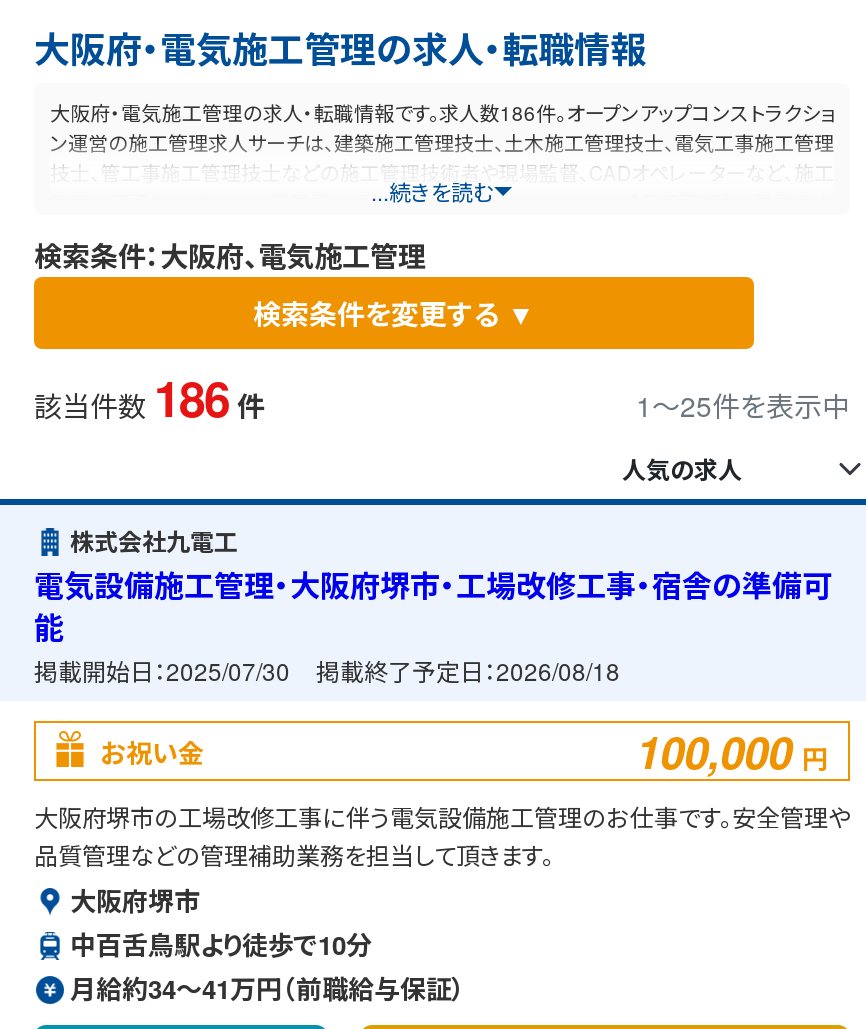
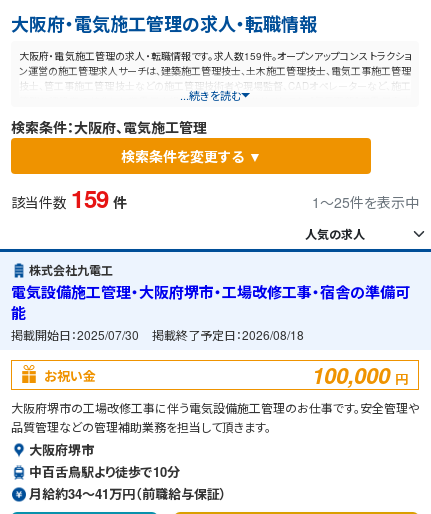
[50,99,834,127] 大阪府・電気施工管理の求人・転職情報です。求人数186件。オープンアップコンストラクショ -> [19,49,411,63] 大阪府・電気施工管理の求人・転職情報です。求人数159件。オープンアップコンストラクショ
[34,363,265,431] 該当件数 186 件 -> [11,181,126,215] 該当件数 159 件

